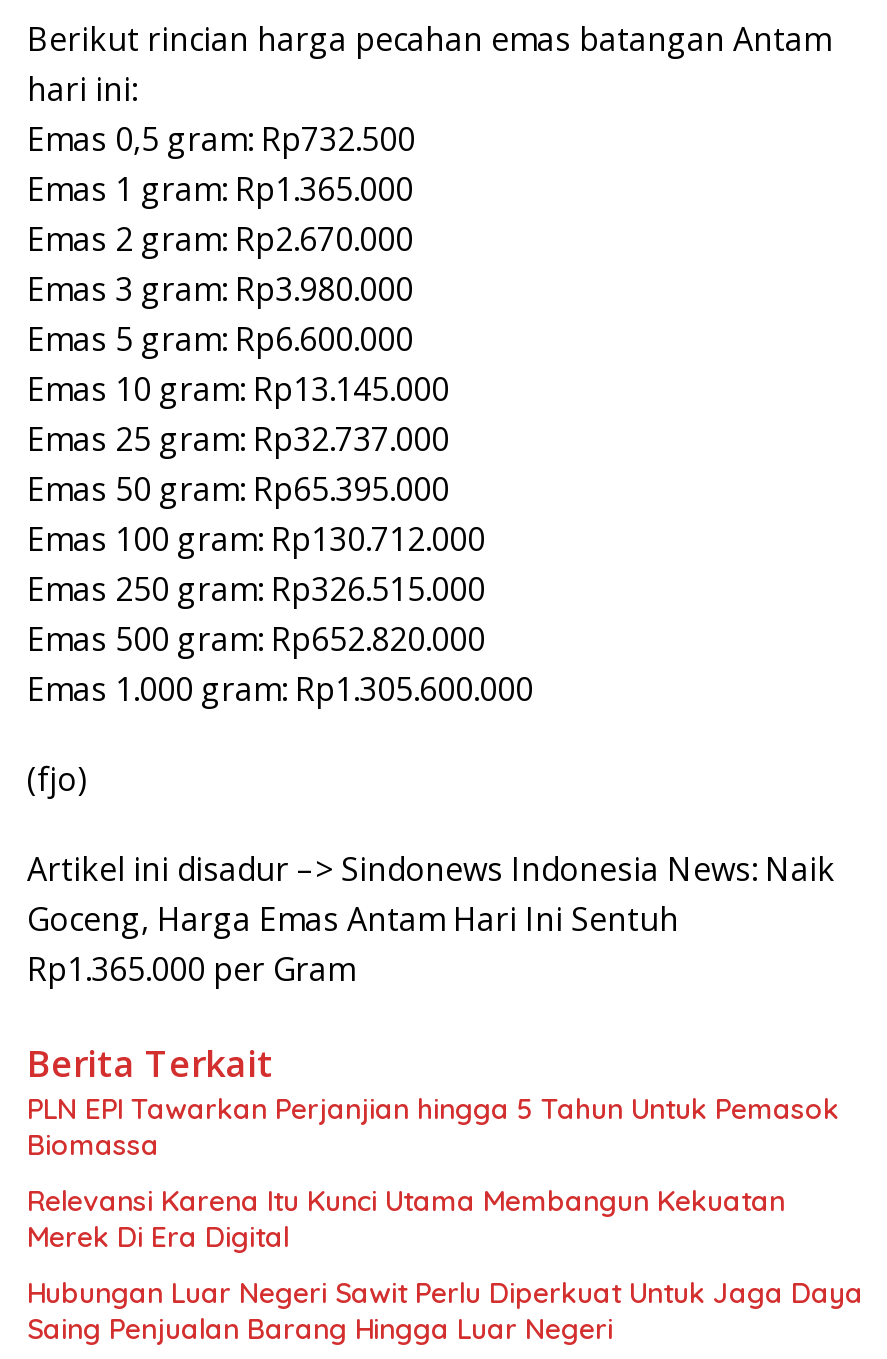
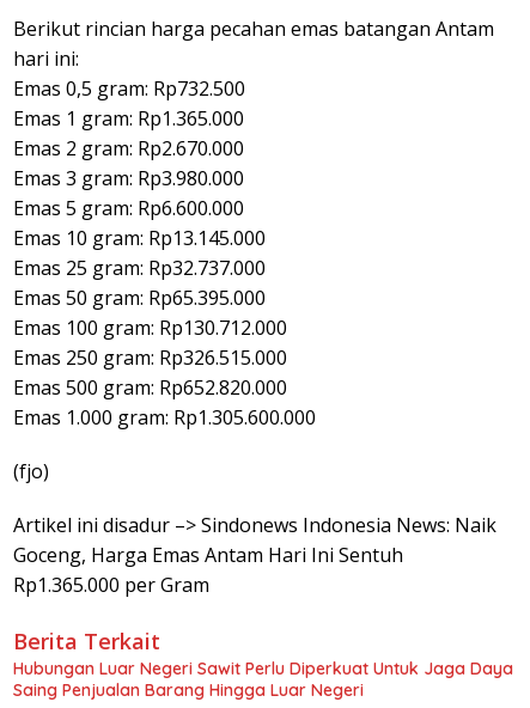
[27,1091,839,1255] PLN EPI Tawarkan Perjanjian hingga 5 Tahun Untuk Pemasok | Biomassa | Relevansi Karena Itu Kunci Utama Membangun Kekuatan | Merek Di Era Digital -> none

